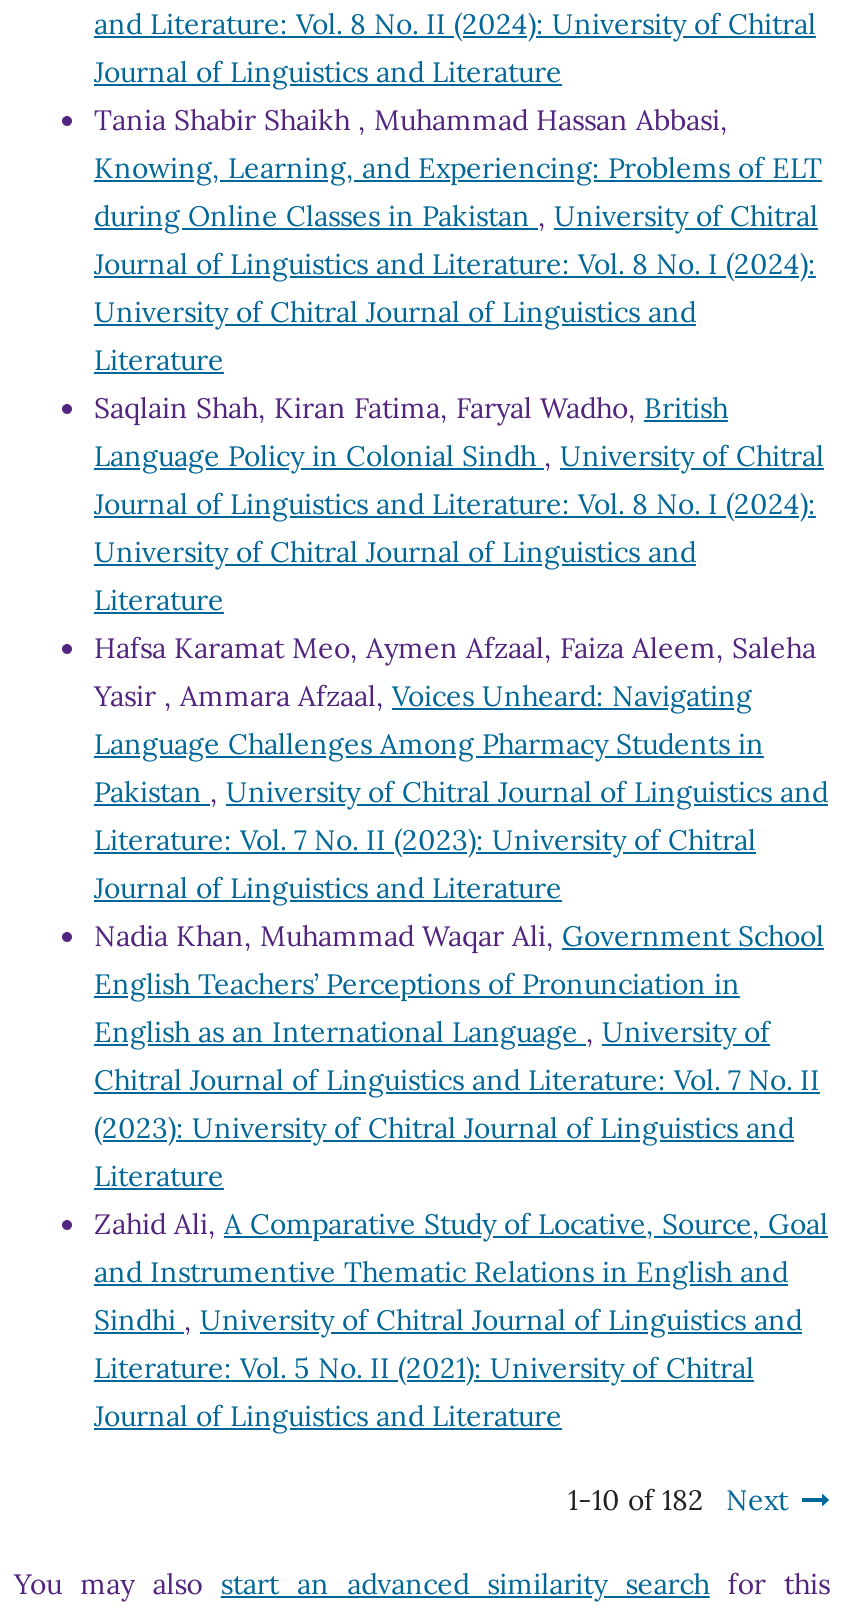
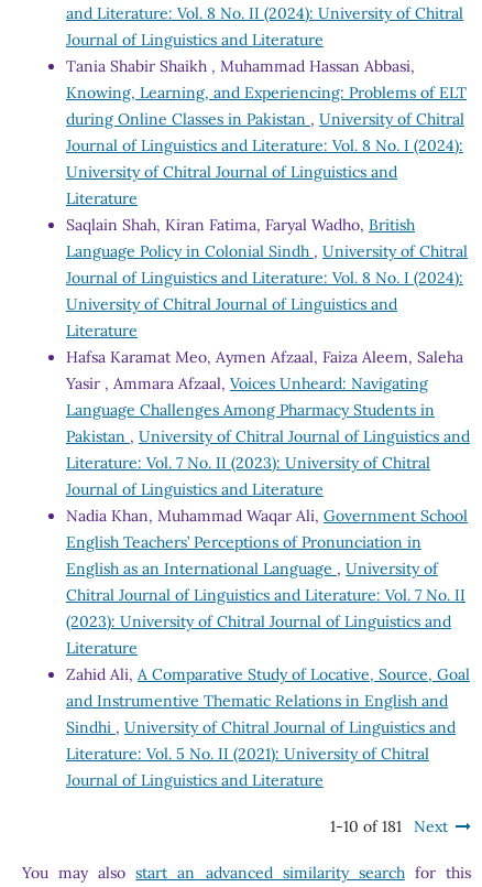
[568,1482,788,1518] 1-10 of 182 Next -> [330,816,448,836] 1-10 of 181 Next

